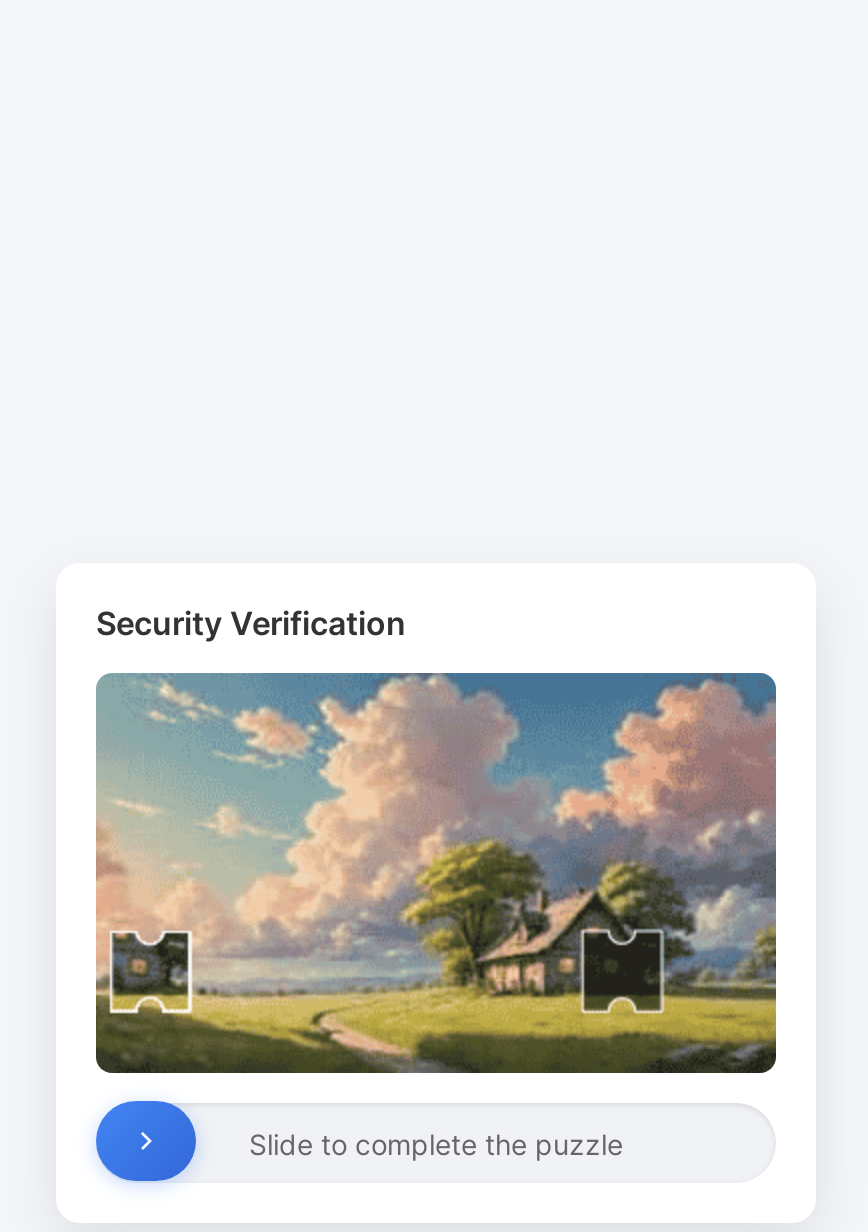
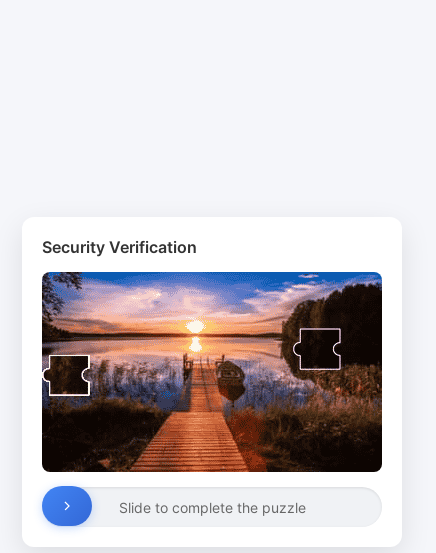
[94,671,778,1075] [image] -> [41,271,383,473] [image]

